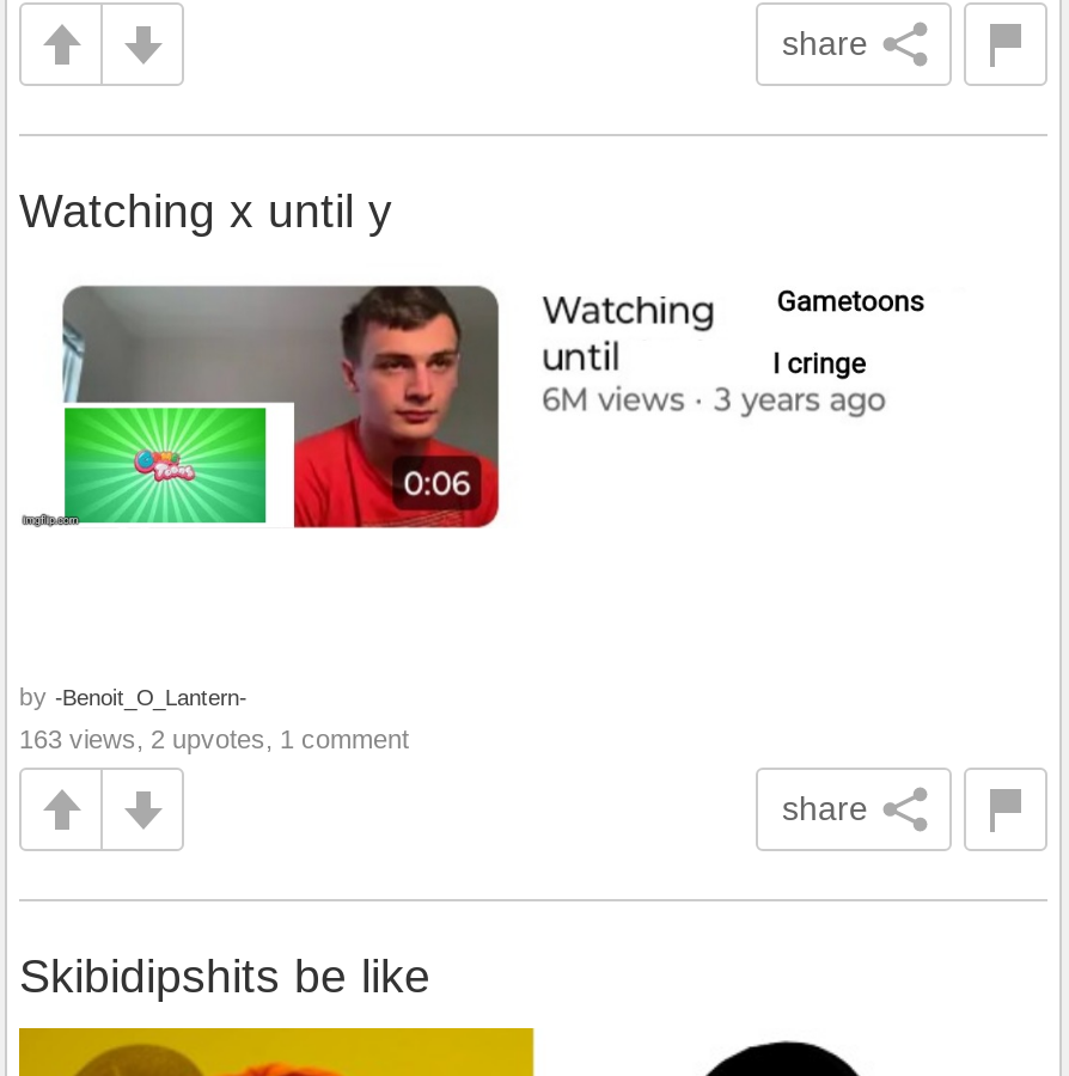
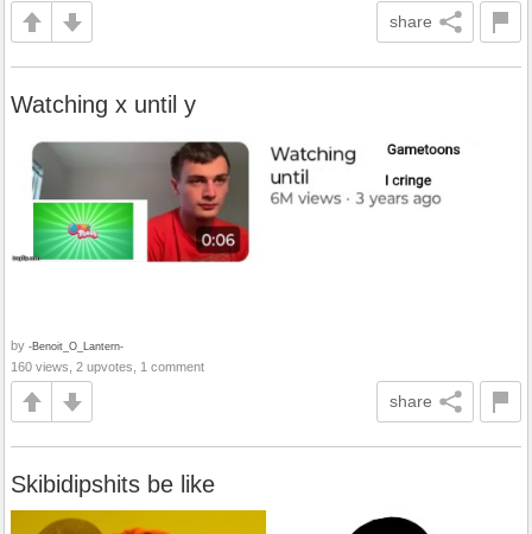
[19,725,409,754] 163 views, 2 upvotes, 1 comment -> [11,360,204,374] 160 views, 2 upvotes, 1 comment

